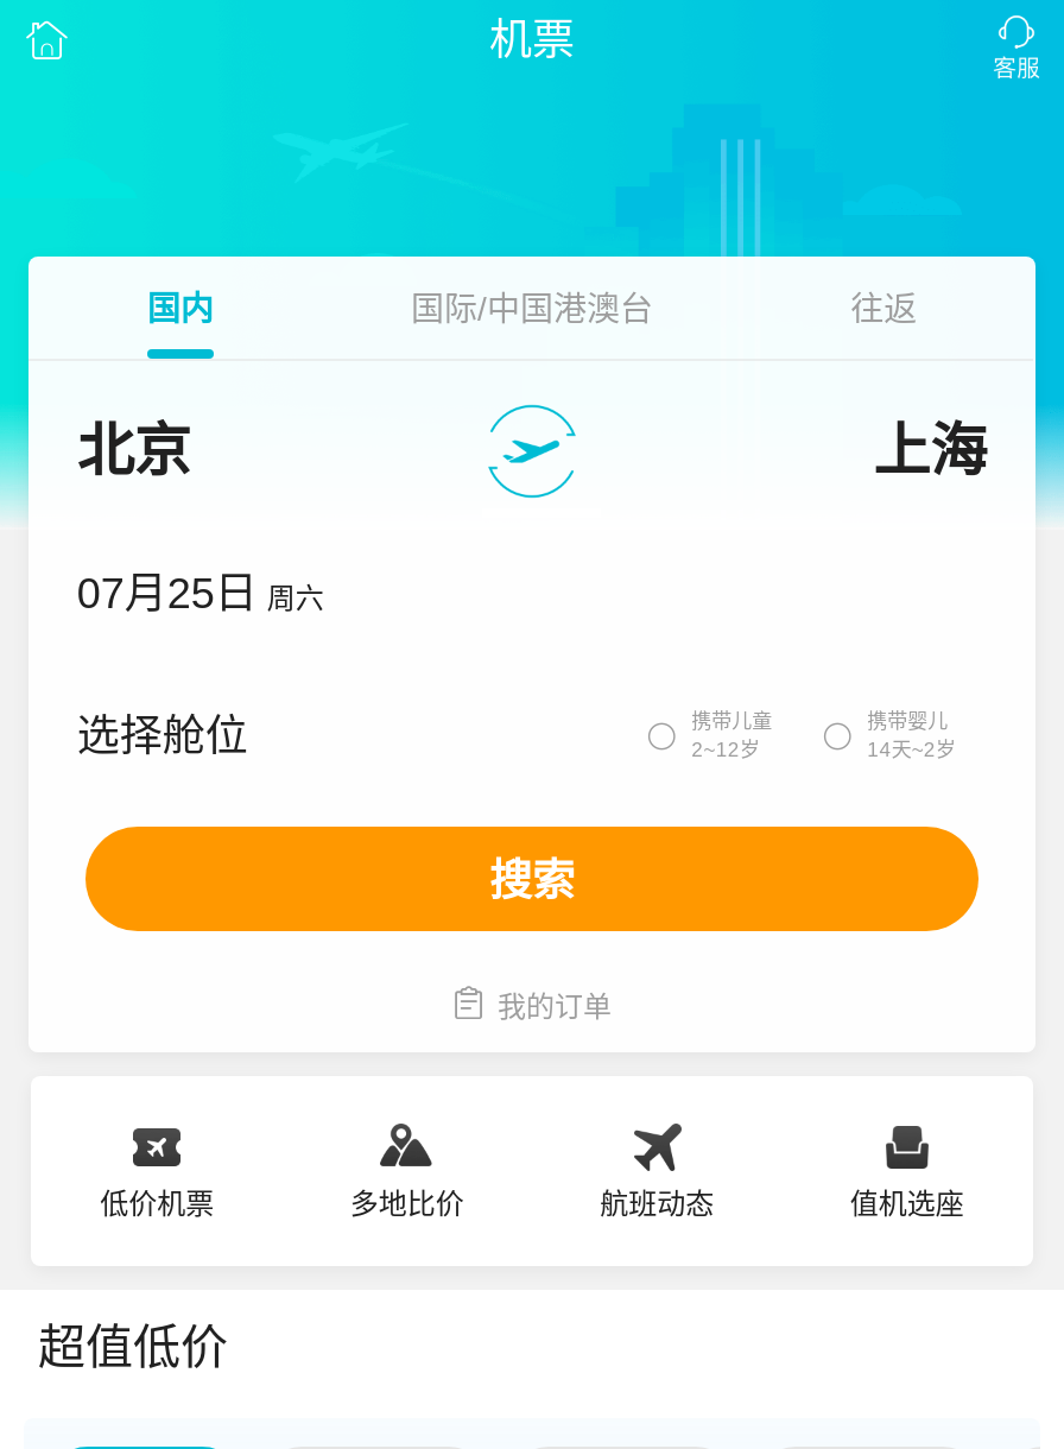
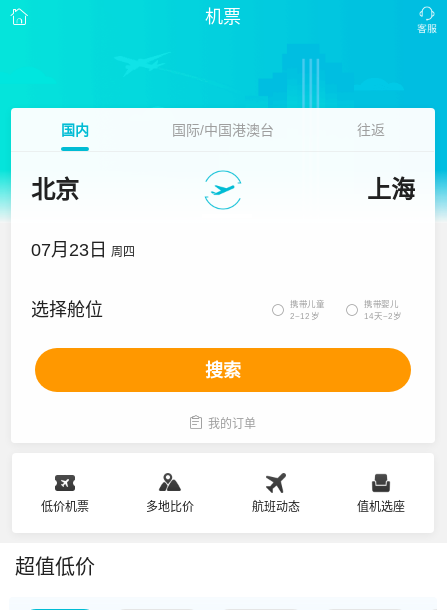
[77,570,324,618] 07月25日 周六 -> [31,240,135,260] 07月23日 周四

